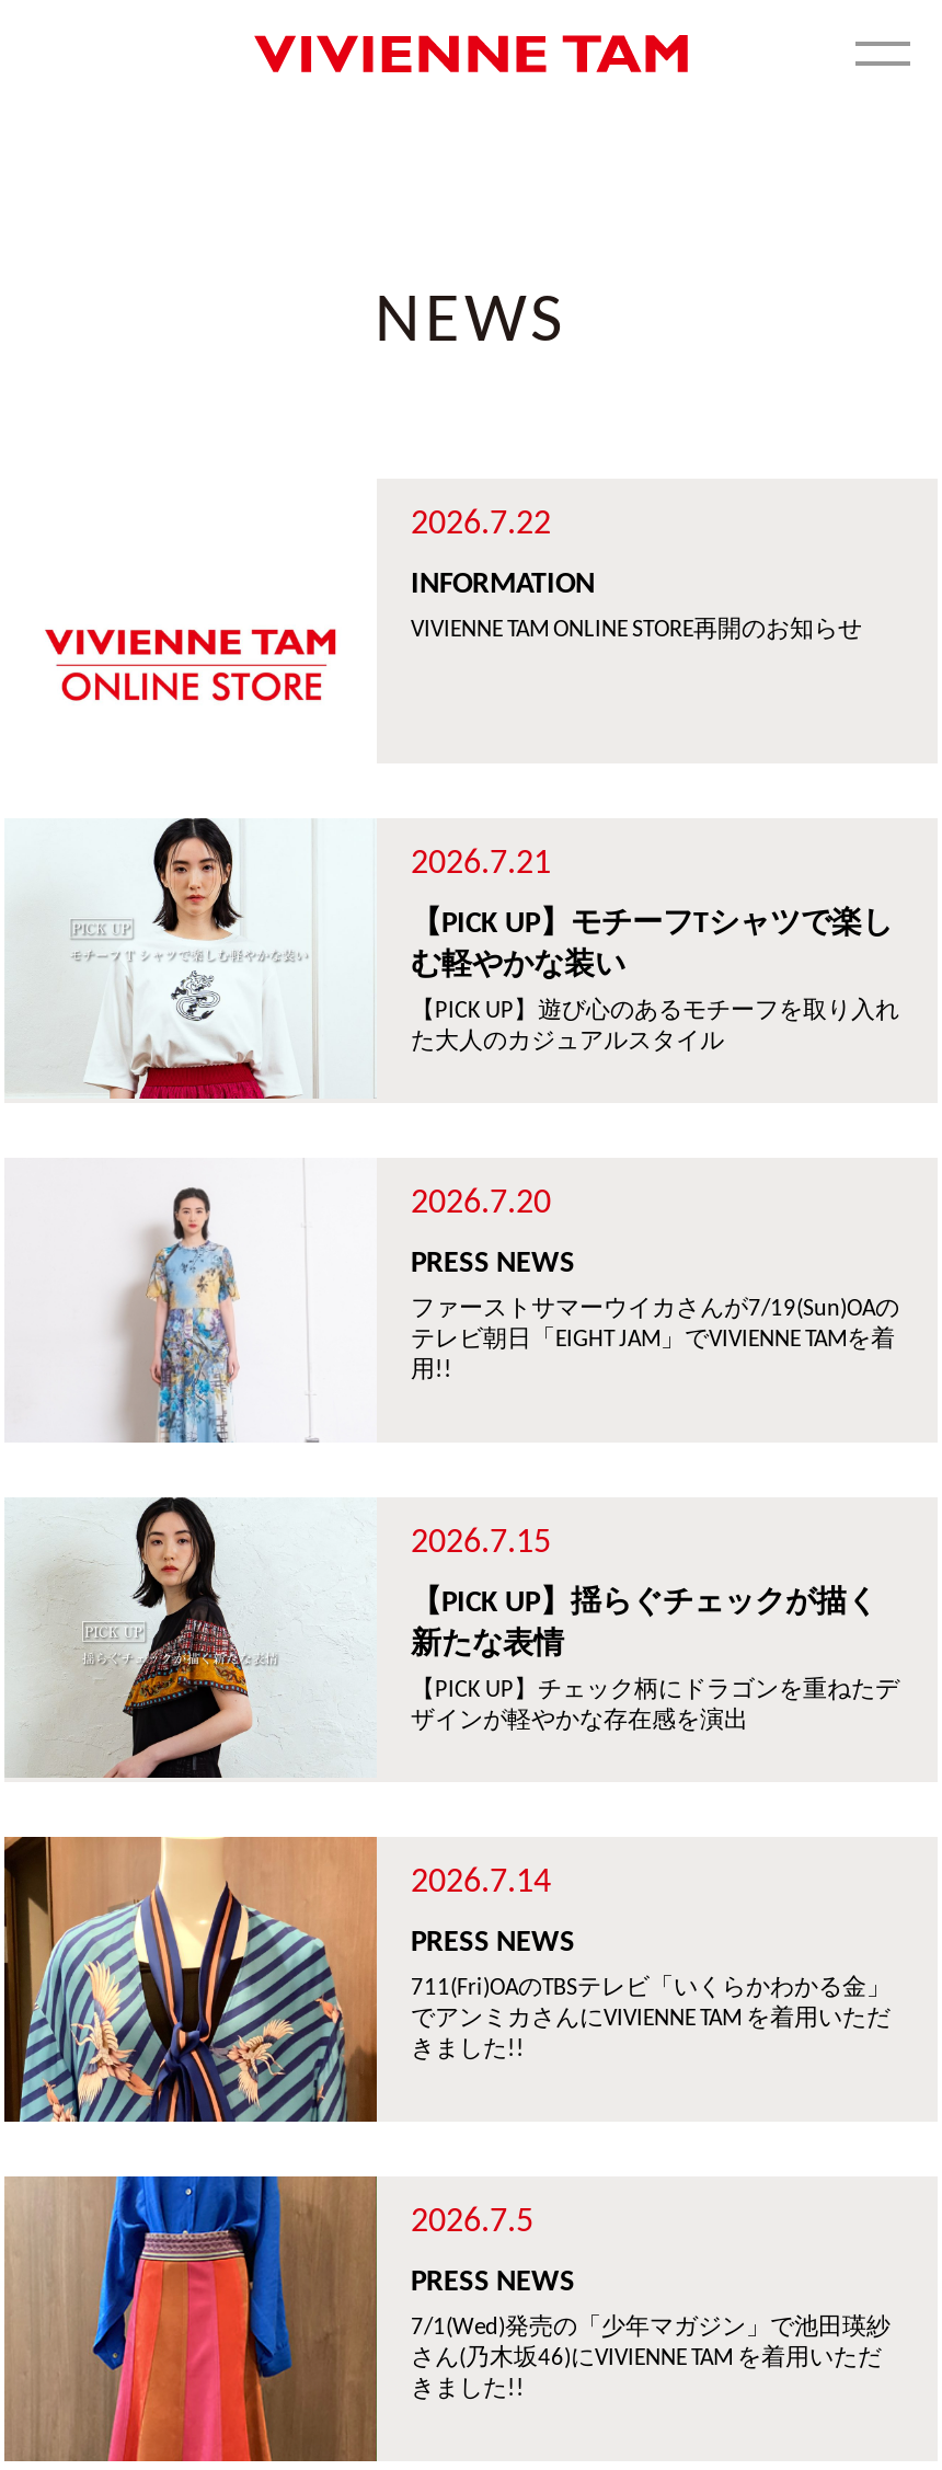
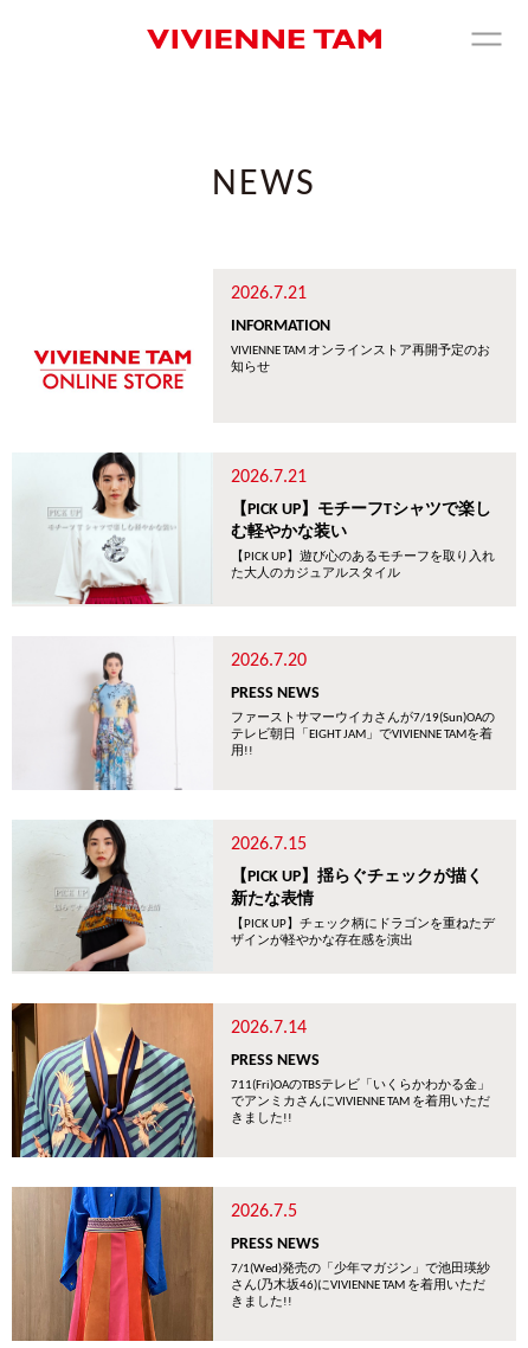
[411,507,551,542] 2026.7.22 -> [231,284,307,303] 2026.7.21
[411,619,862,643] VIVIENNE TAM ONLINE STORE再開のお知らせ -> [231,345,491,374] VIVIENNE TAM オンラインストア再開予定のお | 知らせ

